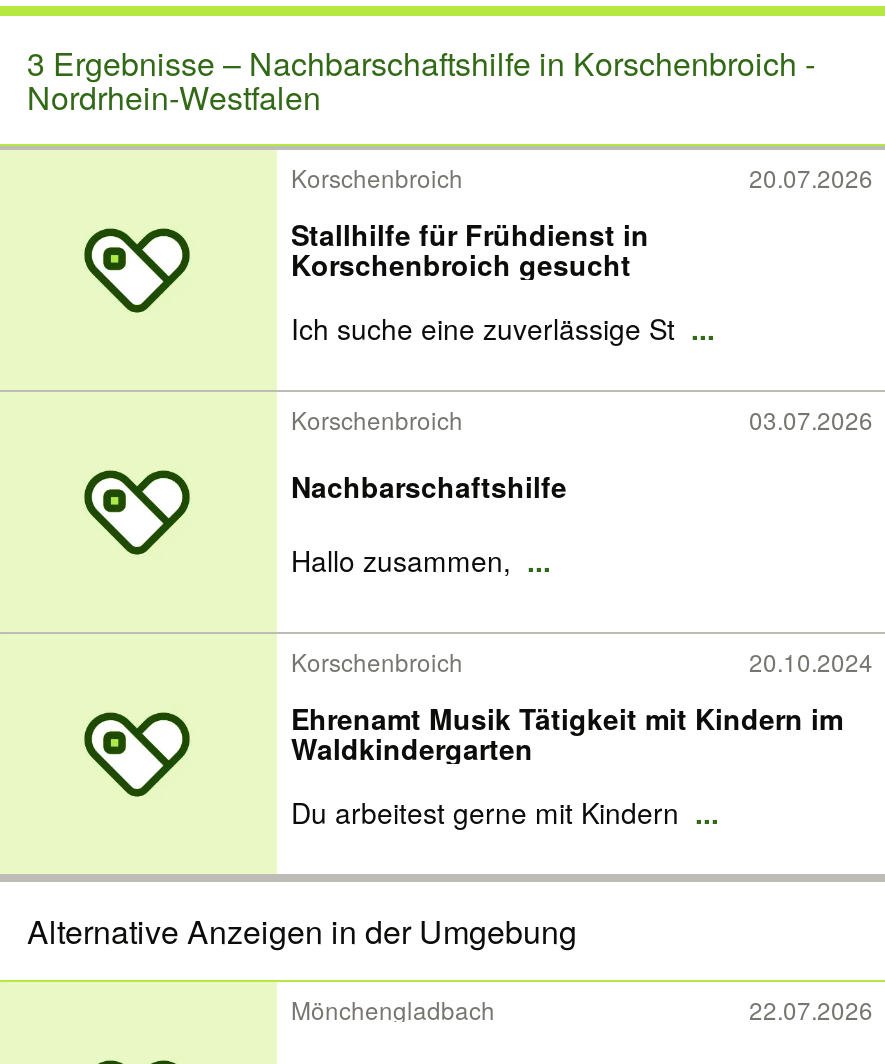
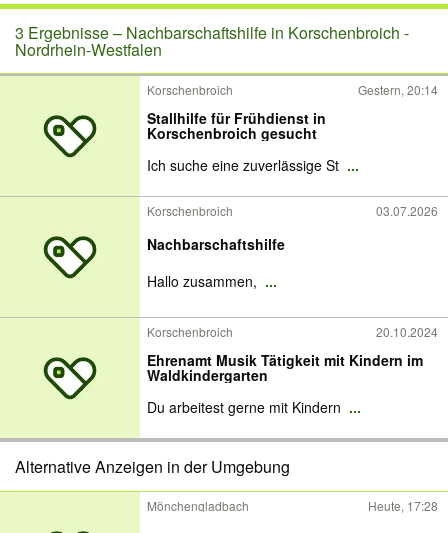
[749,160,873,194] 20.07.2026 -> [358,81,438,98] Gestern, 20:14
[749,992,873,1026] 22.07.2026 -> [368,497,438,514] Heute, 17:28

